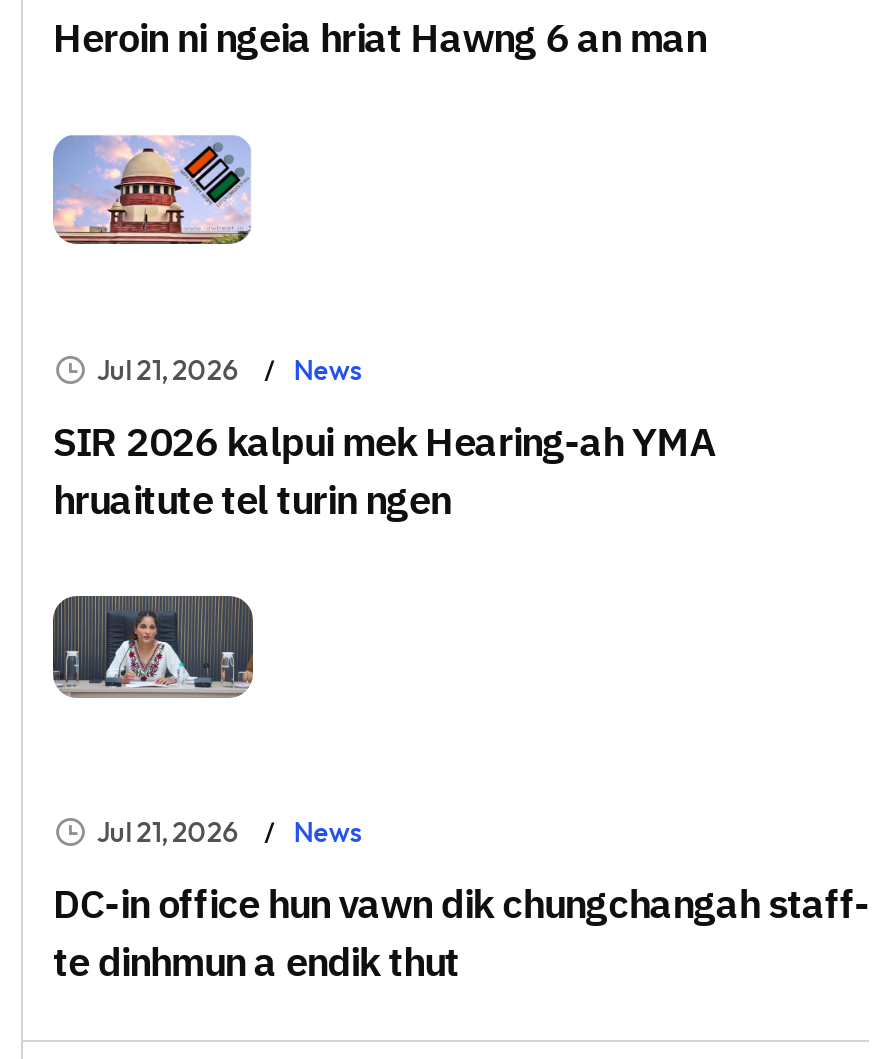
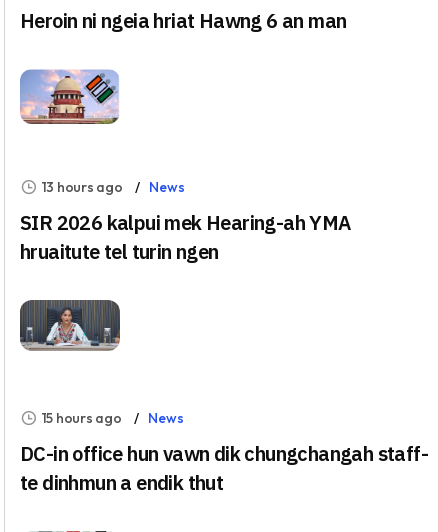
[96,352,364,388] Jul 21, 2026 News -> [42,178,184,196] 13 hours ago News
[96,814,364,850] Jul 21, 2026 News -> [42,409,183,427] 15 hours ago News

